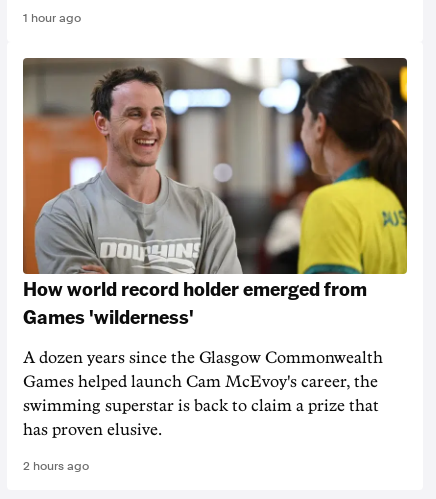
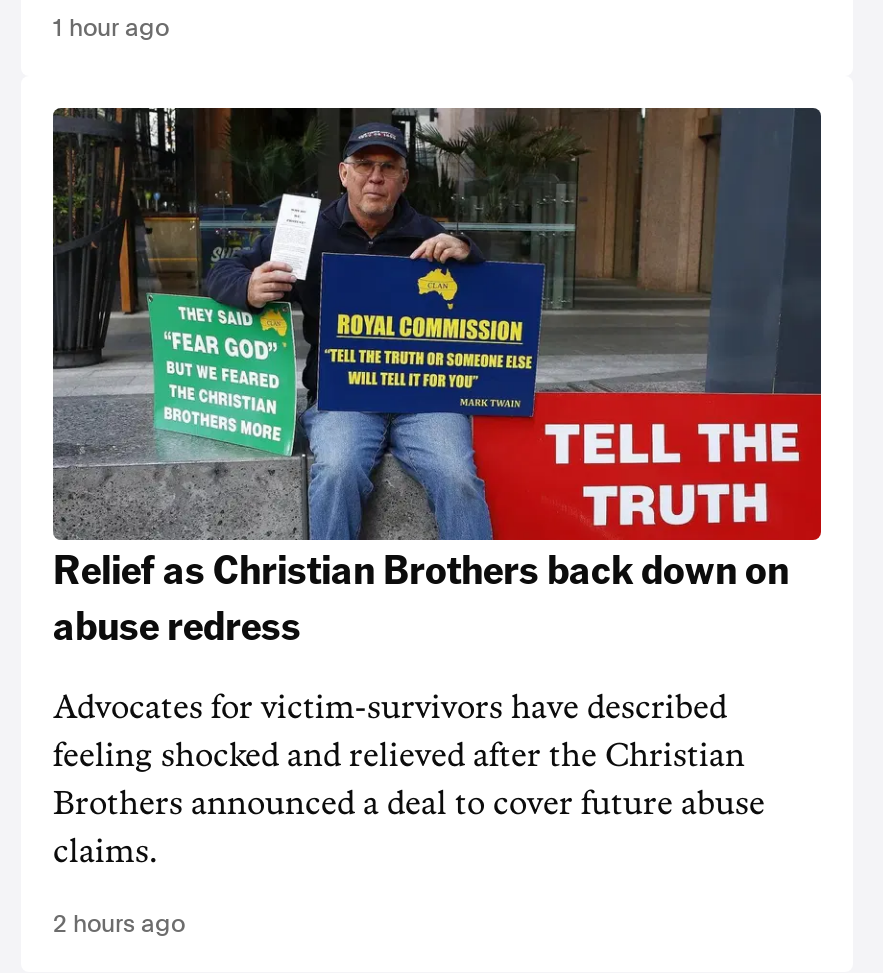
[22,57,408,329] [image] | How world record holder emerged from | Games 'wilderness' -> [51,106,823,650] [image] | Relief as Christian Brothers back down on | abuse redress
[23,350,383,366] A dozen years since the Glasgow Commonwealth -> [53,692,727,724] Advocates for victim-survivors have described
[23,374,378,390] Games helped launch Cam McEvoy's career, the -> [53,740,745,772] feeling shocked and relieved after the Christian
[23,398,379,414] swimming superstar is back to claim a prize that -> [53,788,765,820] Brothers announced a deal to cover future abuse
[23,422,162,438] has proven elusive. -> [53,836,157,868] claims.

